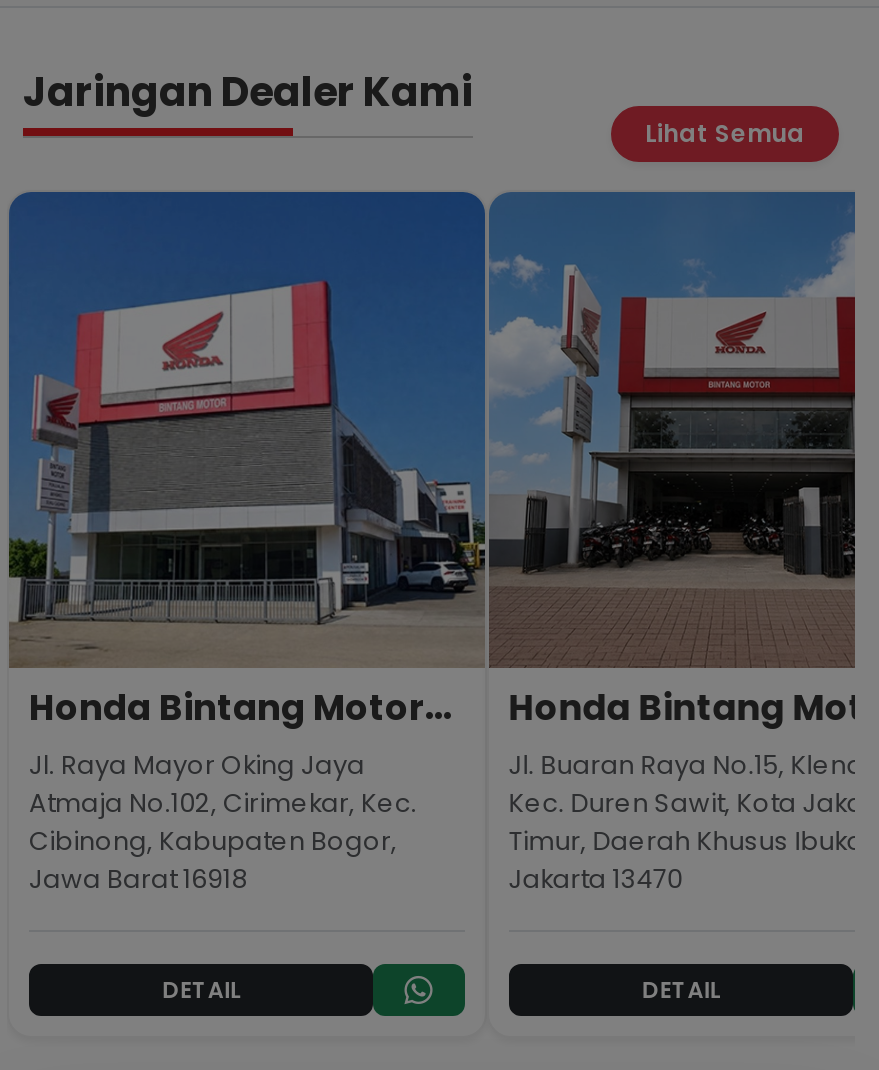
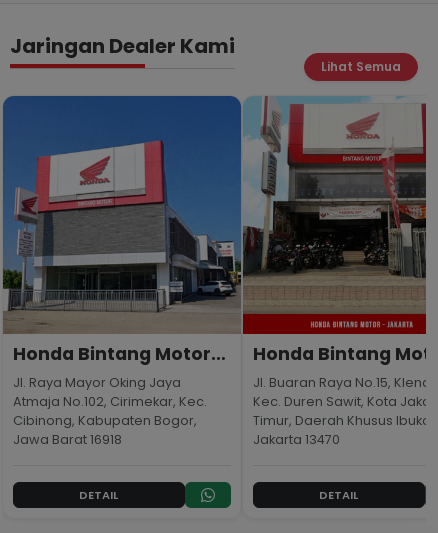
[487,190,857,670] [image] -> [242,96,427,335] [image]

